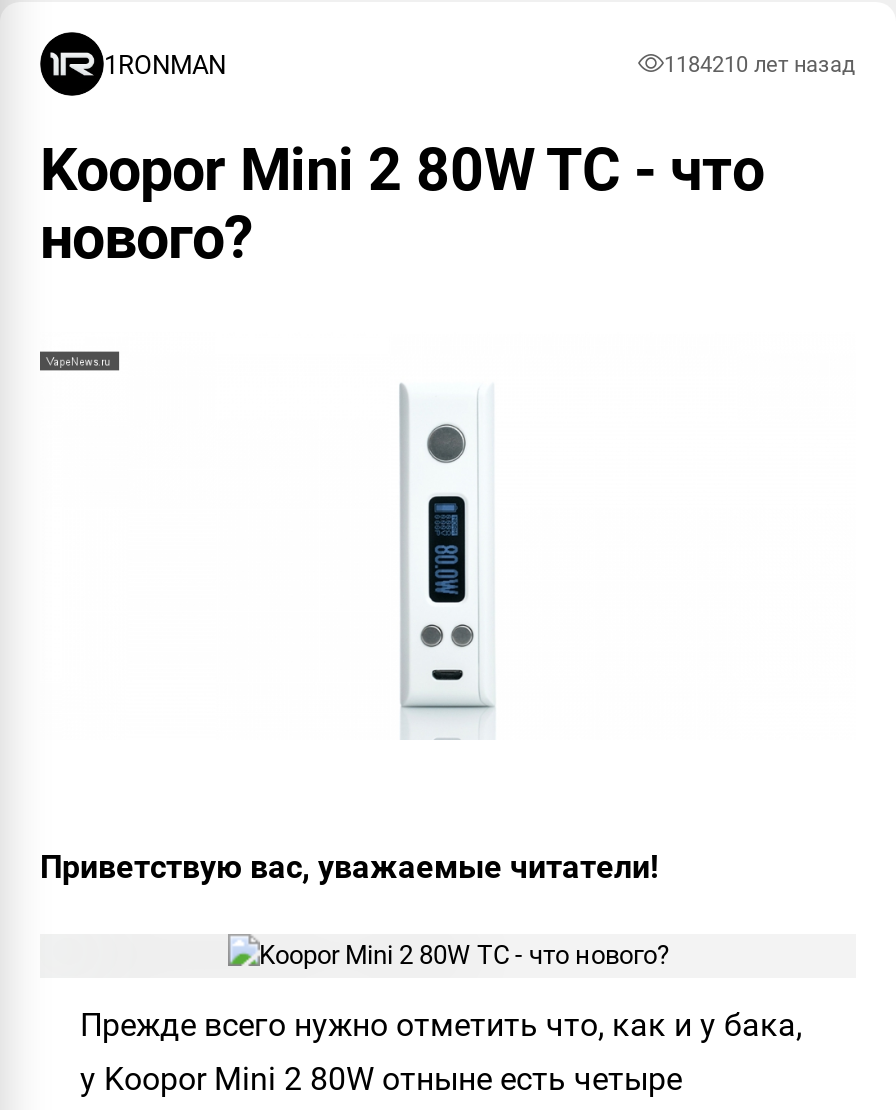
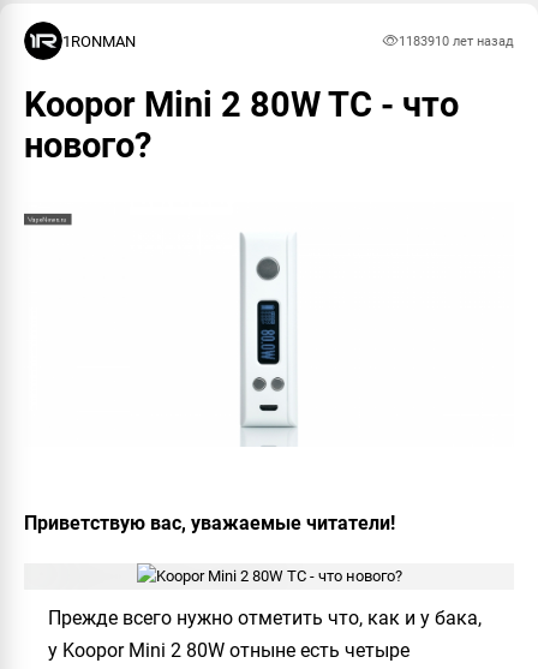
[664,51,856,77] 1184210 лет назад -> [399,33,514,49] 1183910 лет назад

